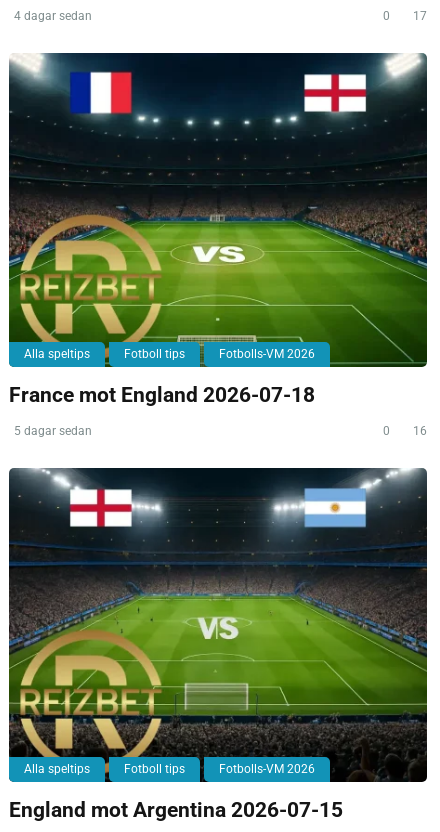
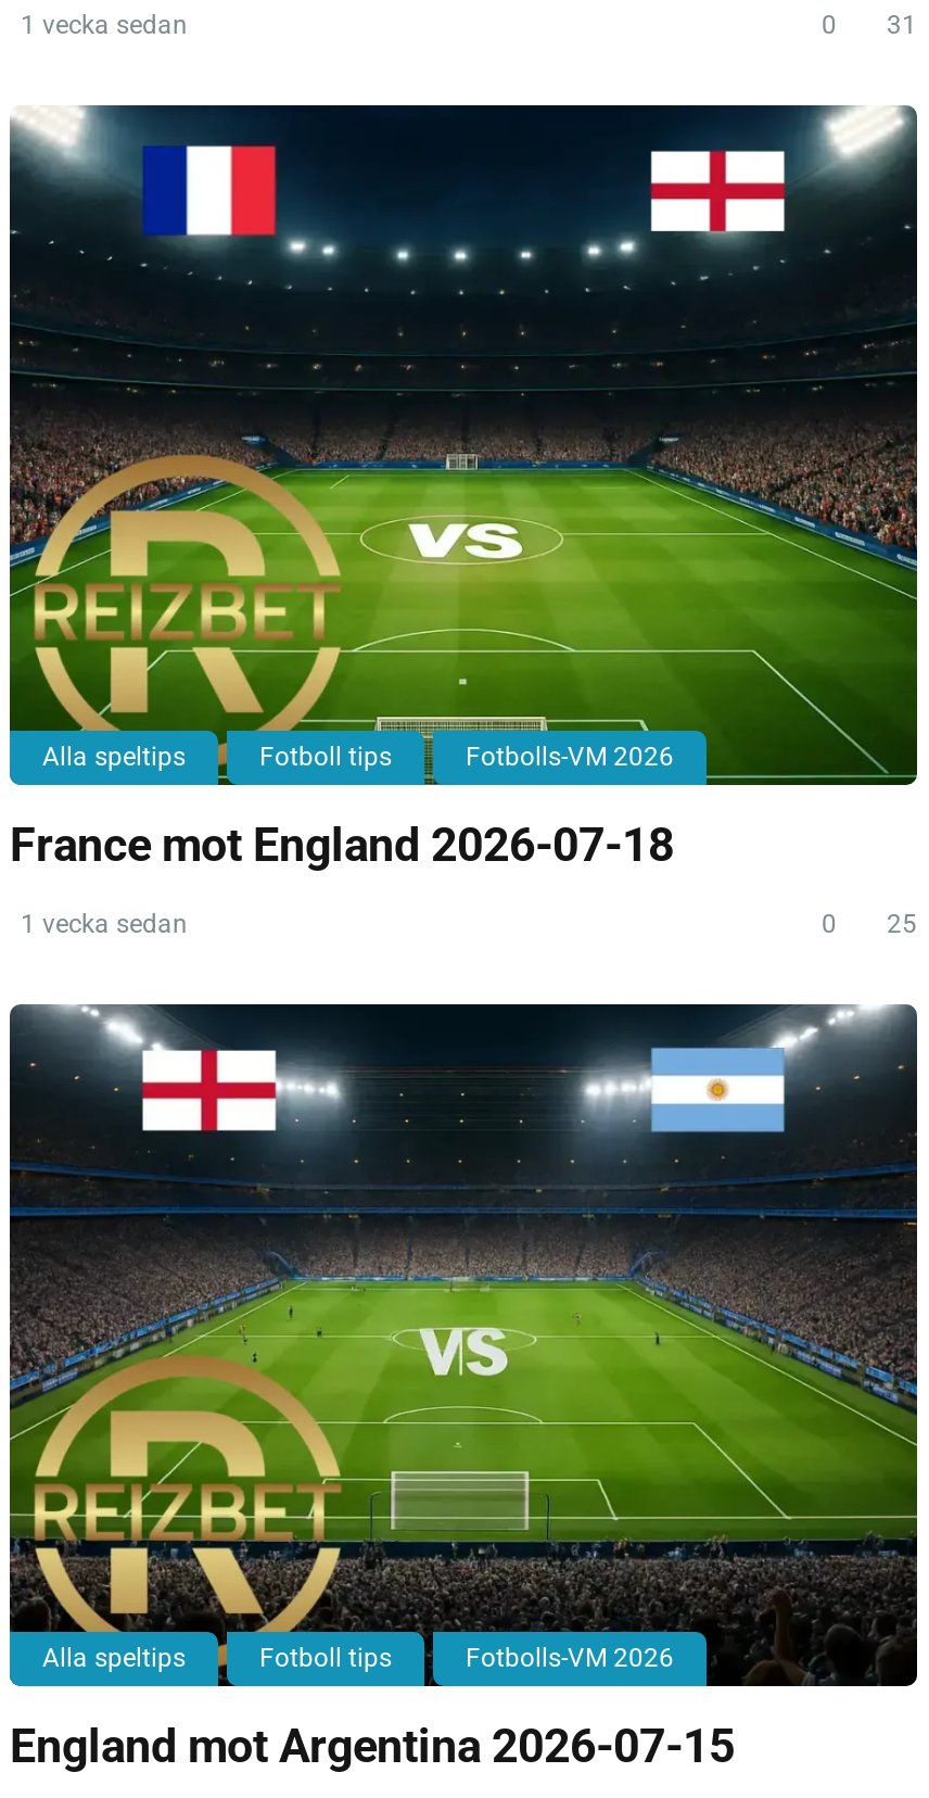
[14,9,92,23] 4 dagar sedan -> [21,9,188,40] 1 vecka sedan
[383,9,427,23] 0 17 -> [822,9,917,40] 0 31
[14,424,92,438] 5 dagar sedan -> [21,909,188,940] 1 vecka sedan
[383,424,427,438] 0 16 -> [822,909,917,940] 0 25

